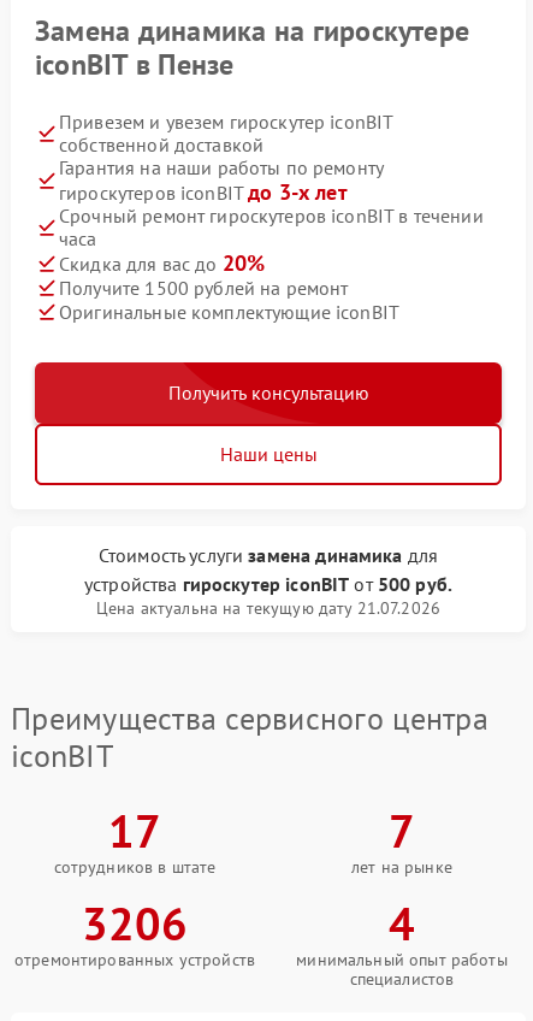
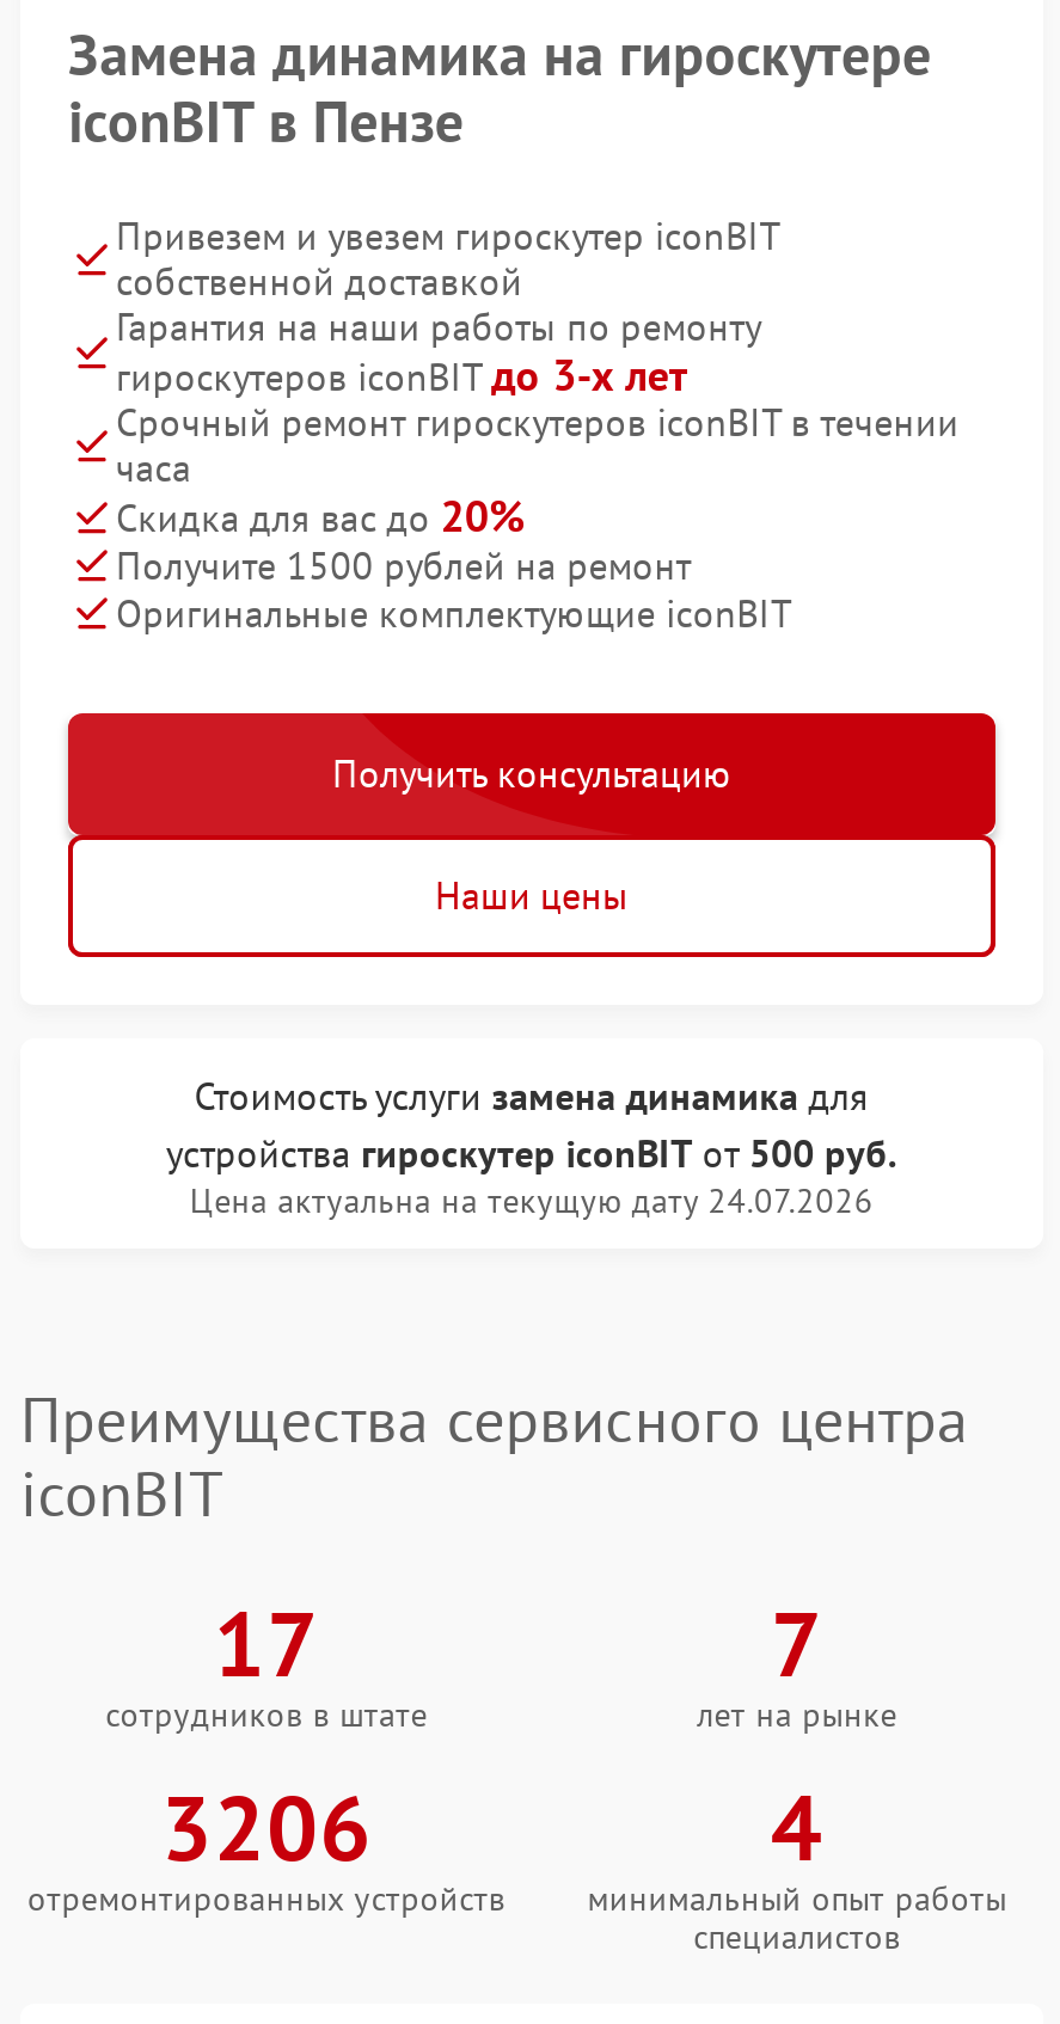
[96,597,440,619] Цена актуальна на текущую дату 21.07.2026 -> [190,1180,874,1223] Цена актуальна на текущую дату 24.07.2026

